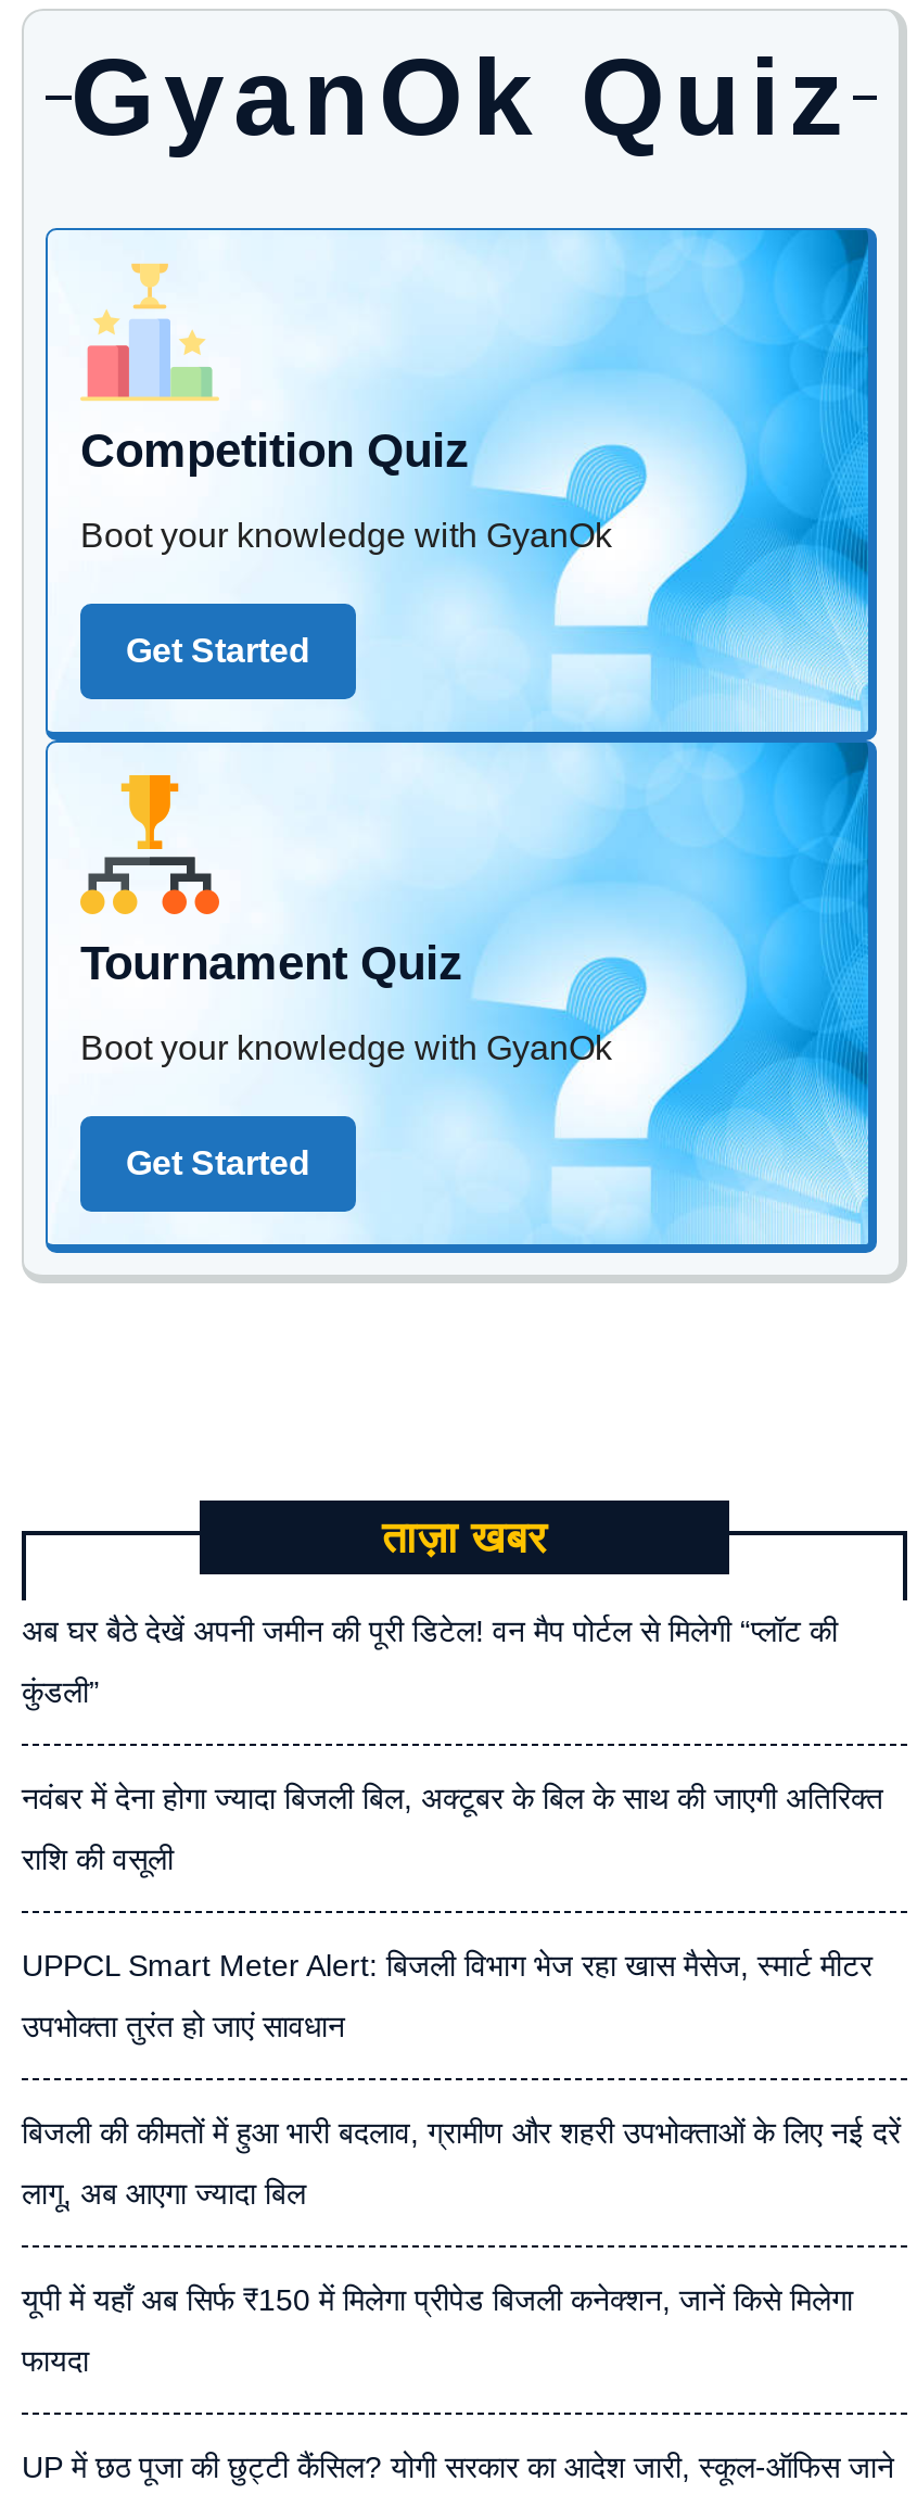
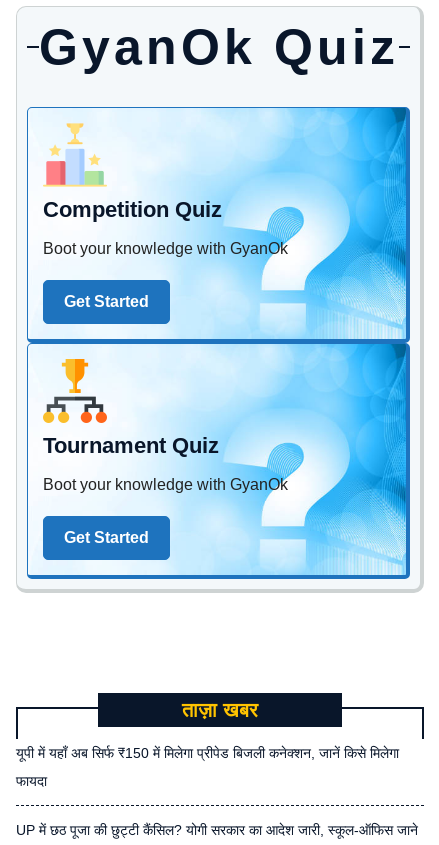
[22,1612,901,2209] अब घर बैठे देखें अपनी जमीन की पूरी डिटेल! वन मैप पोर्टल से मिलेगी “प्लॉट की | कुंडली” | नवंबर में देना होगा ज्यादा बिजली बिल, अक्टूबर के बिल के साथ की जाएगी अतिरिक्त | राशि की वसूली | UPPCL Smart Meter Alert: बिजली विभाग भेज रहा खास मैसेज, स्मार्ट मीटर | उपभोक्ता तुरंत हो जाएं सावधान | बिजली की कीमतों में हुआ भारी बदलाव, ग्रामीण और शहरी उपभोक्ताओं के लिए नई दरें | लागू, अब आएगा ज्यादा बिल -> none

